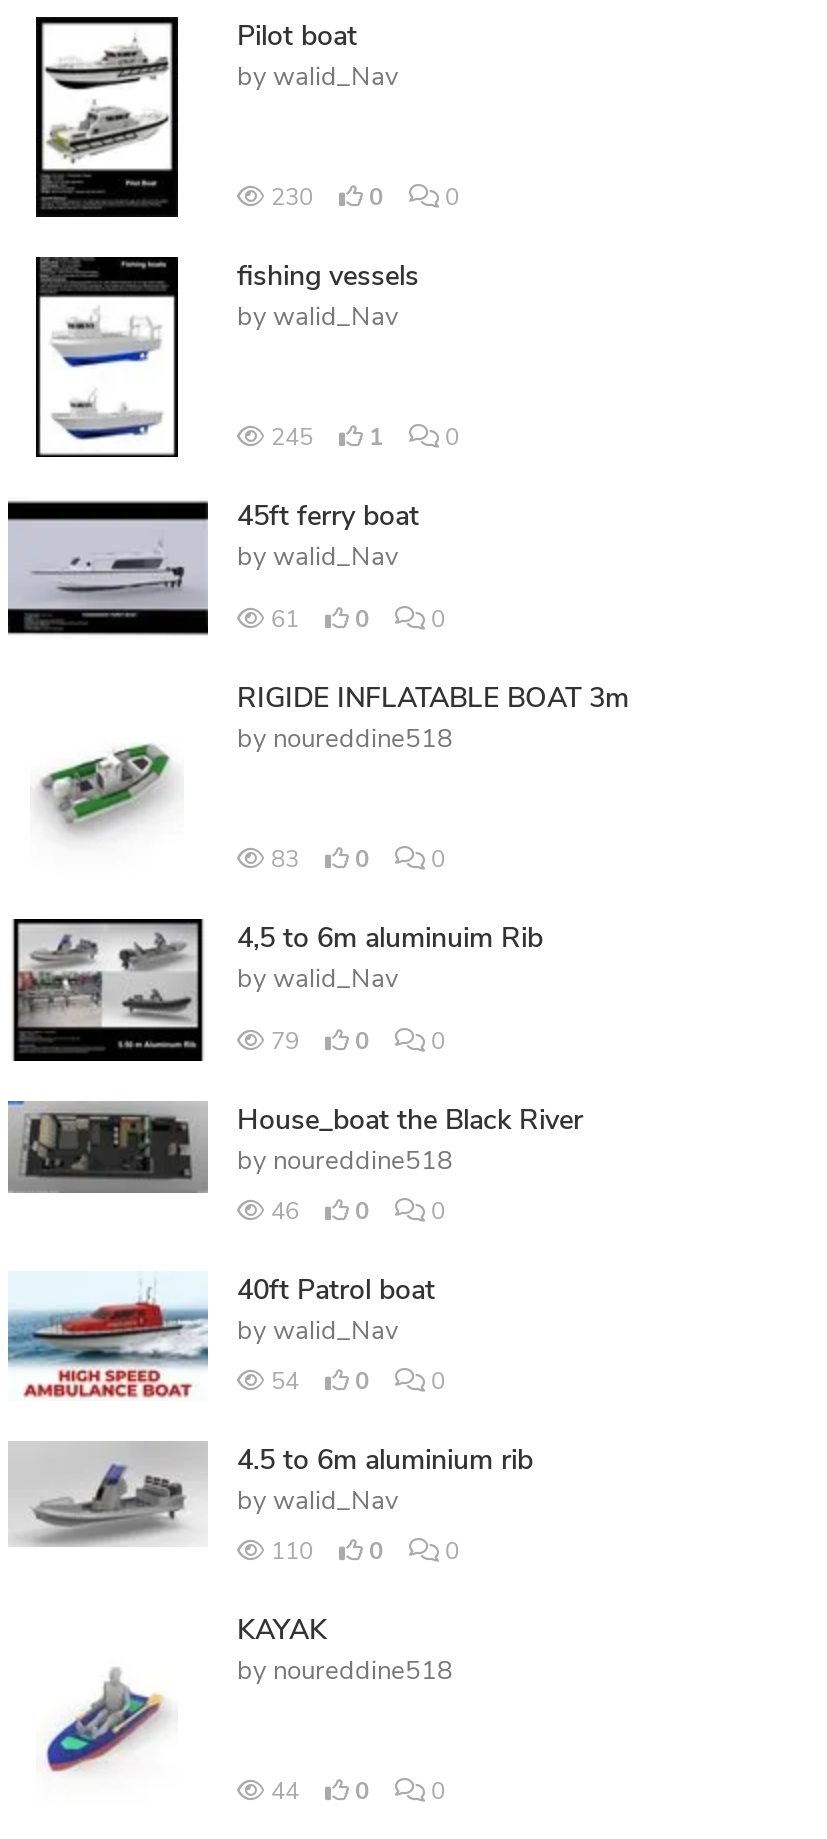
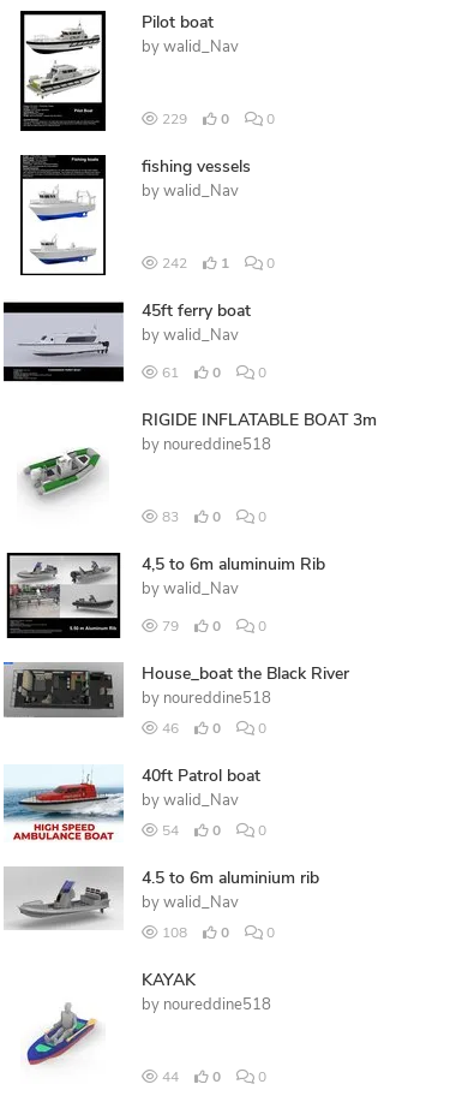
[265,186,319,210] 230 -> [158,112,190,127] 229
[265,426,319,450] 245 -> [158,257,190,271] 242
[265,1540,319,1564] 110 -> [158,926,190,940] 108

